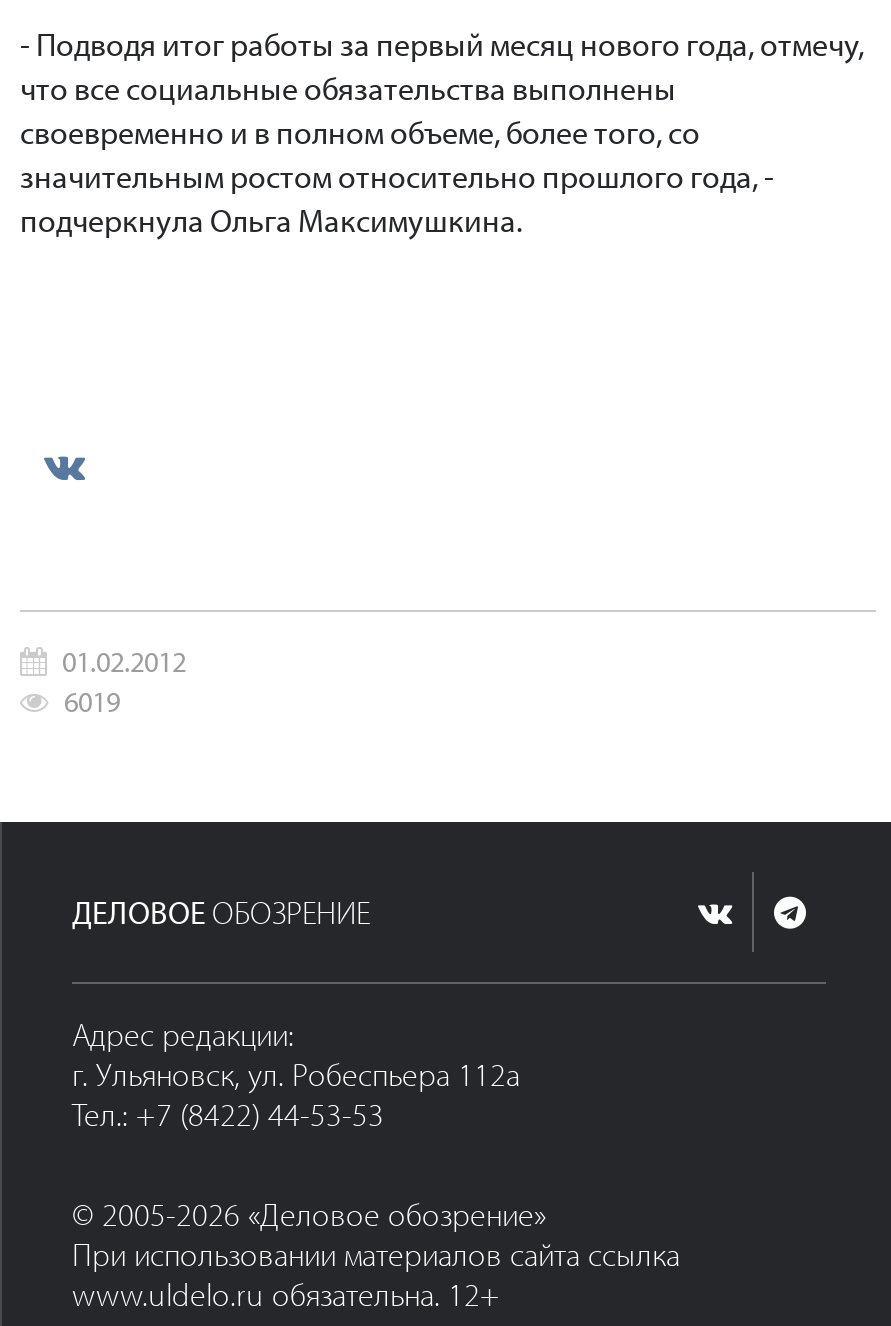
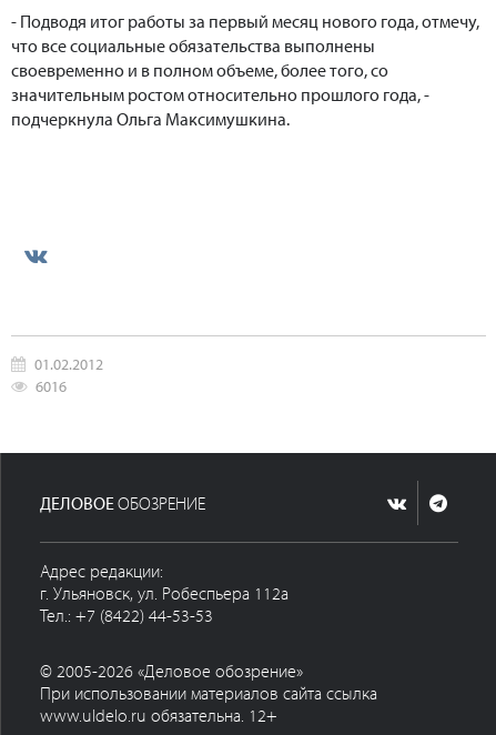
[58,681,120,719] 6019 -> [32,375,67,396] 6016

